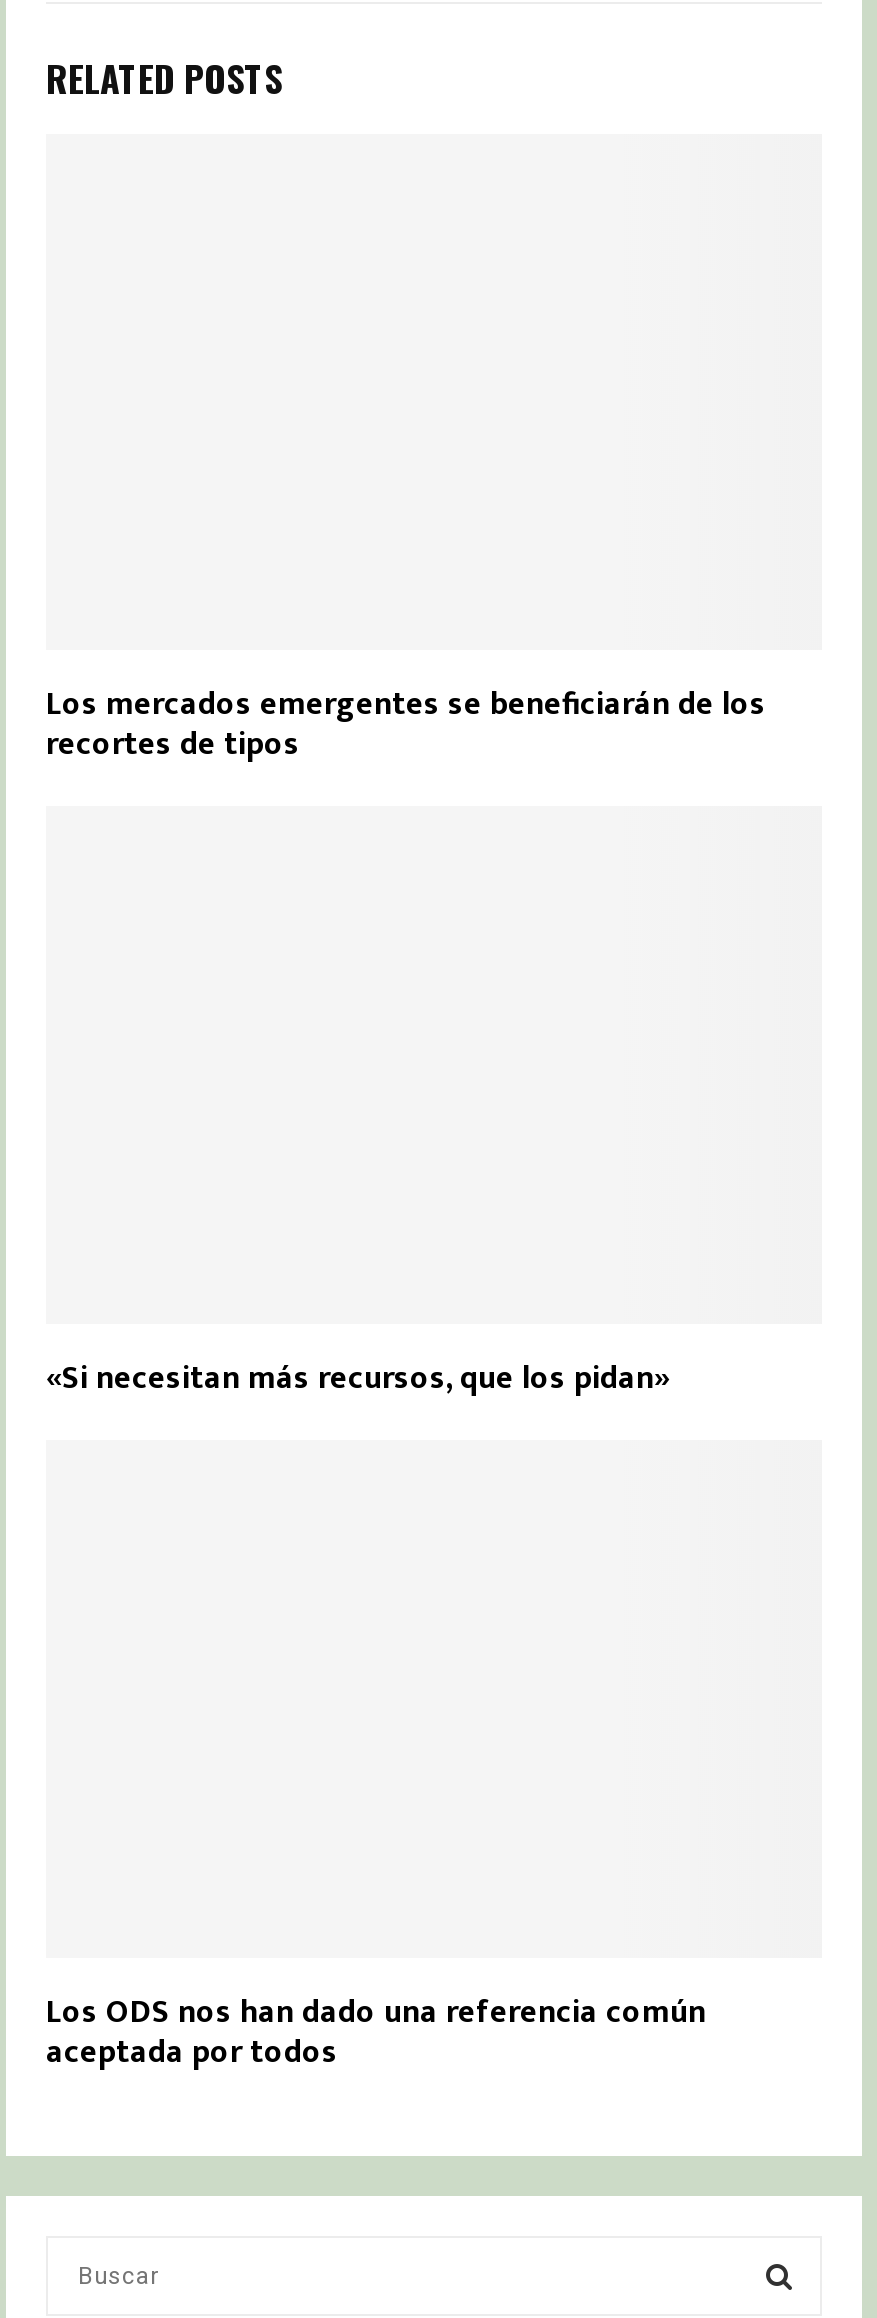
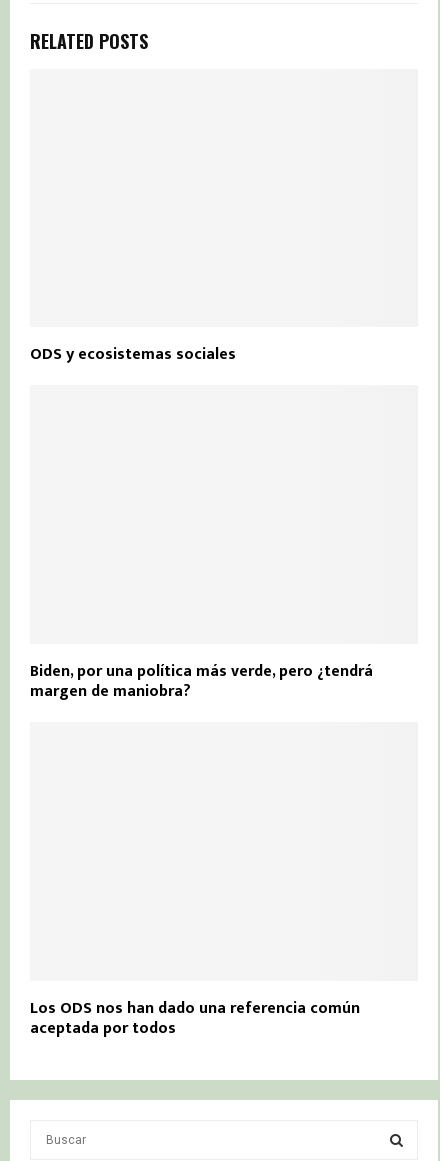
[46,679,766,773] Los mercados emergentes se beneficiarán de los | recortes de tipos -> [30,341,236,368] ODS y ecosistemas sociales
[46,1352,670,1406] «Si necesitan más recursos, que los pidan» -> [30,658,373,705] Biden, por una política más verde, pero ¿tendrá | margen de maniobra?

